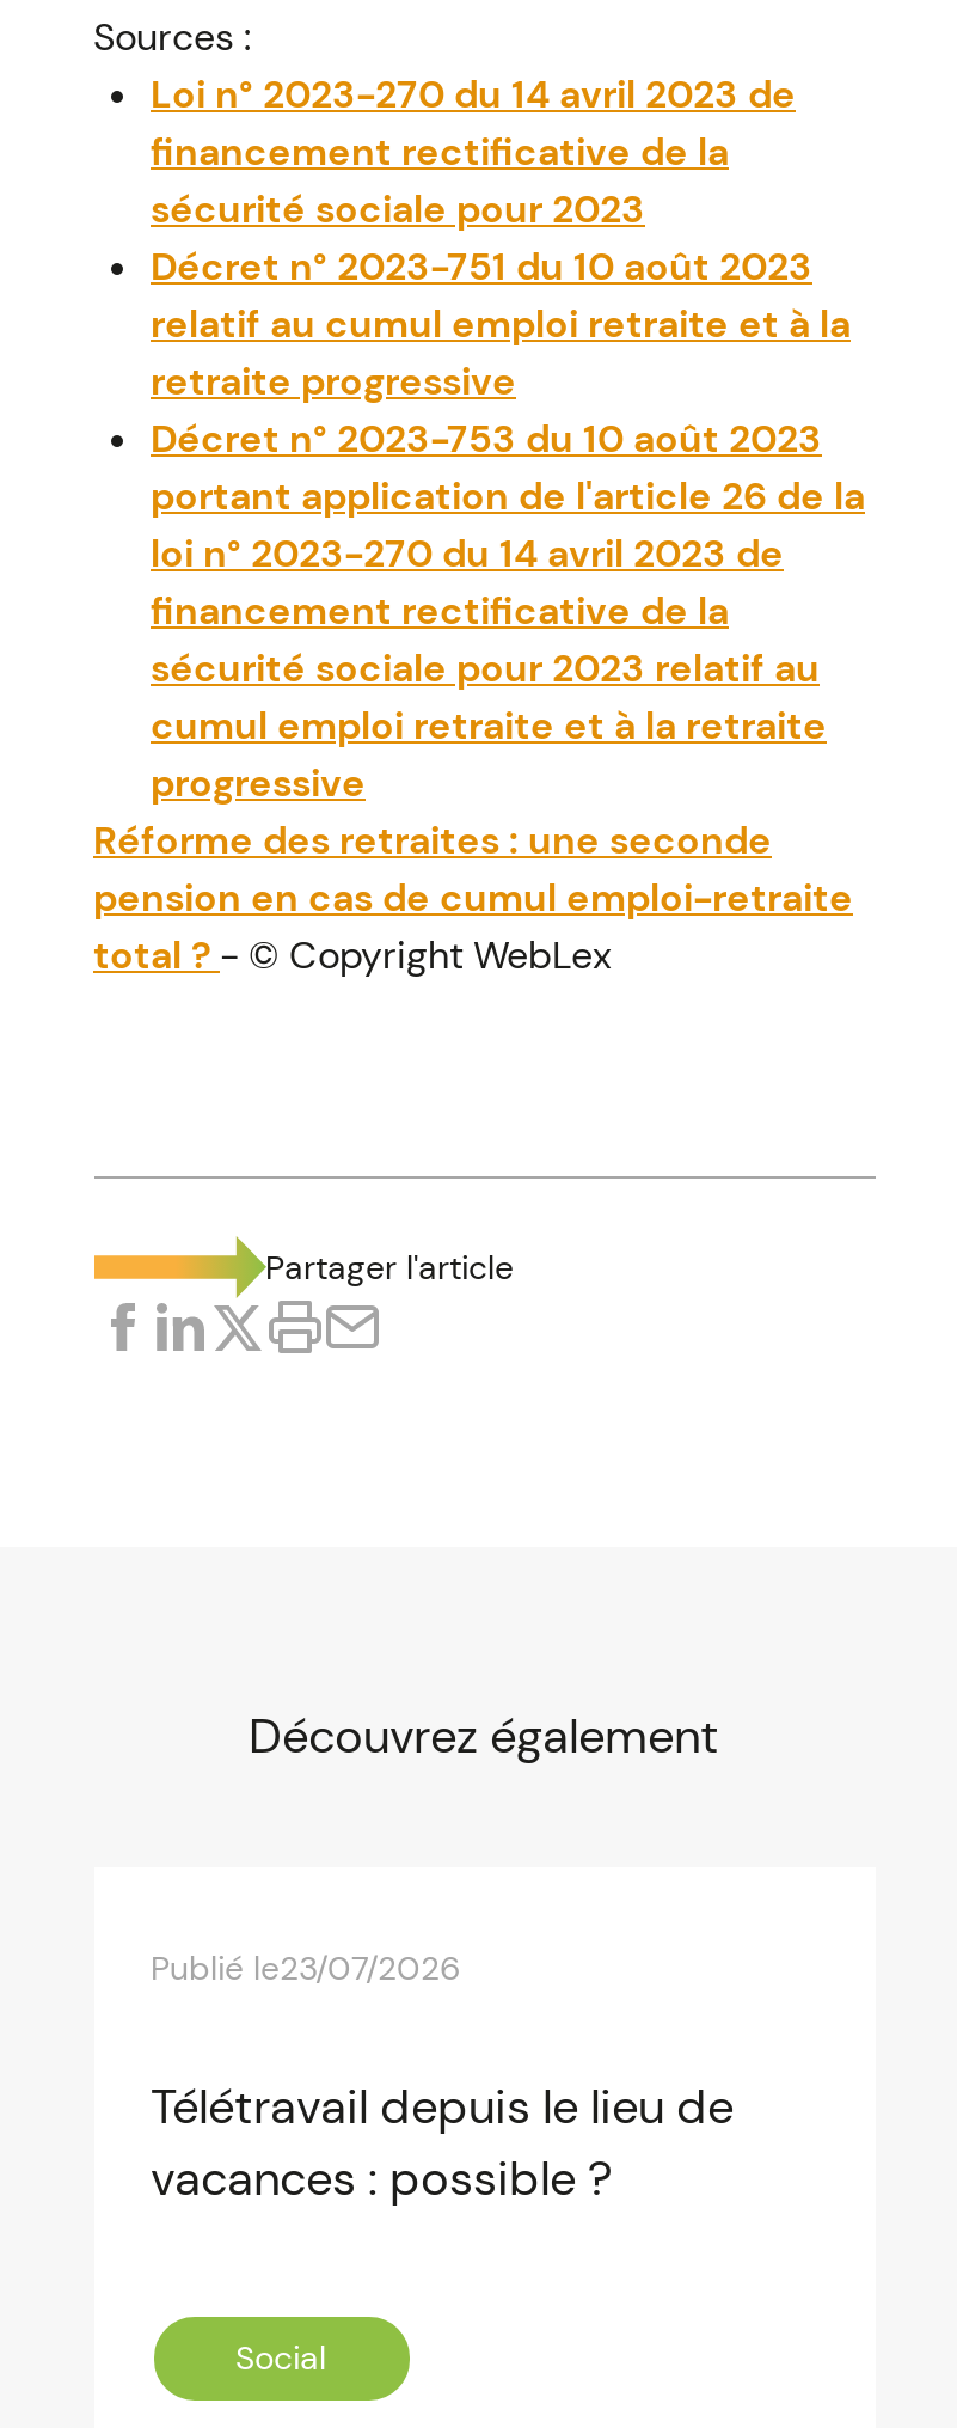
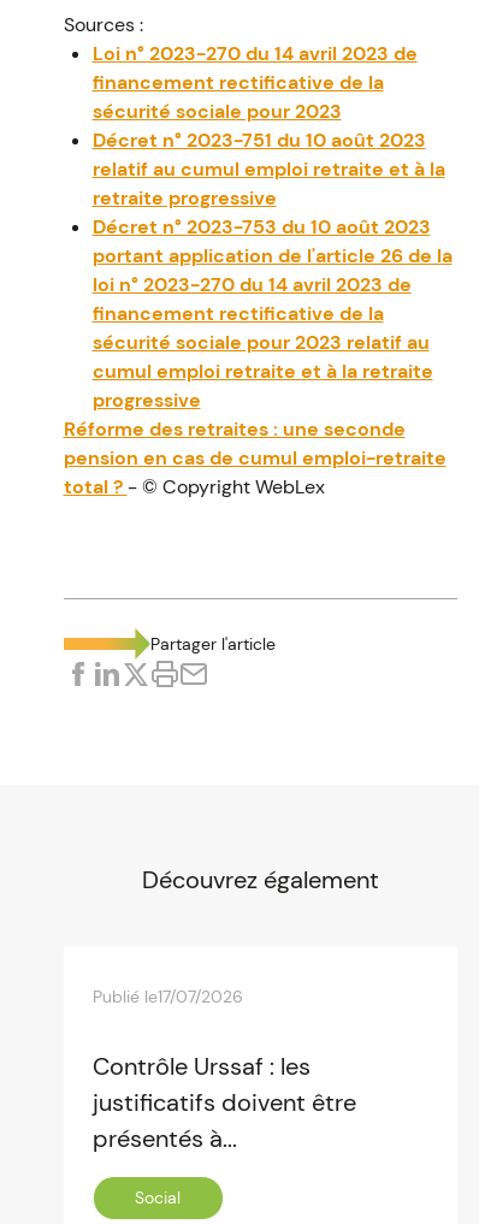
[151,1946,461,1989] Publié le23/07/2026 -> [92,986,243,1007] Publié le17/07/2026
[151,2075,734,2209] Télétravail depuis le lieu de | vacances : possible ? -> [92,1051,356,1154] Contrôle Urssaf : les | justificatifs doivent être | présentés à...

